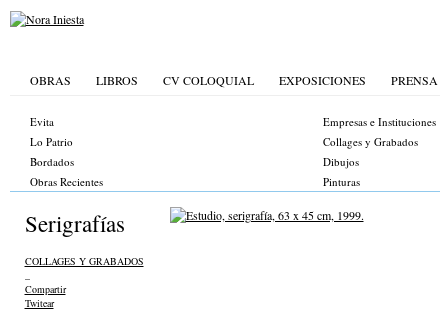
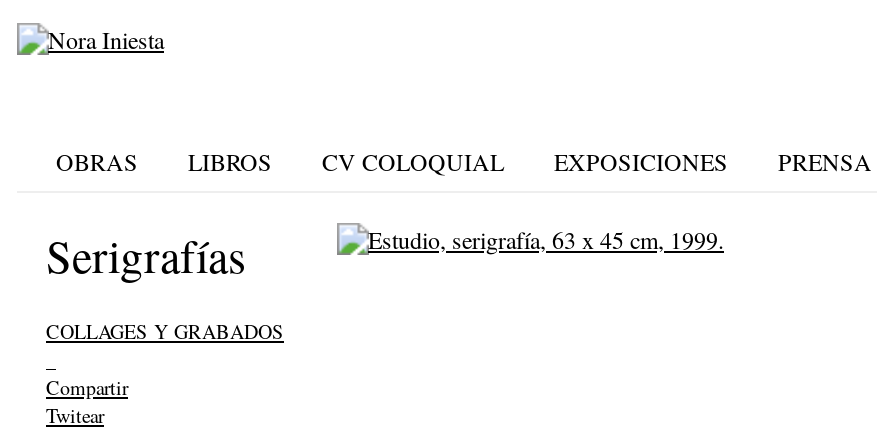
[29,114,435,189] Evita | Empresas e Instituciones | Lo Patrio | Collages y Grabados | Bordados | Dibujos | Obras Recientes | Pinturas -> none

